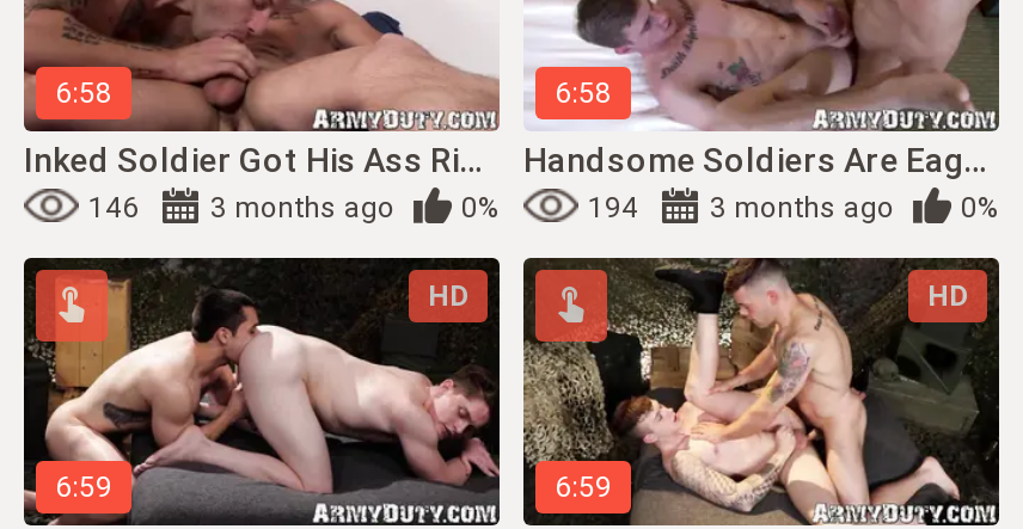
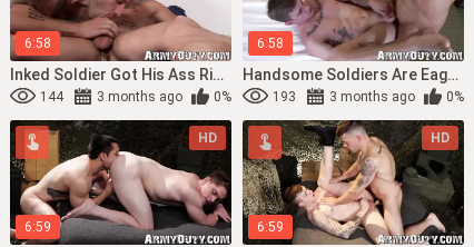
[88,192,139,225] 146 -> [40,89,63,105] 144
[588,192,638,225] 194 -> [273,89,296,105] 193

